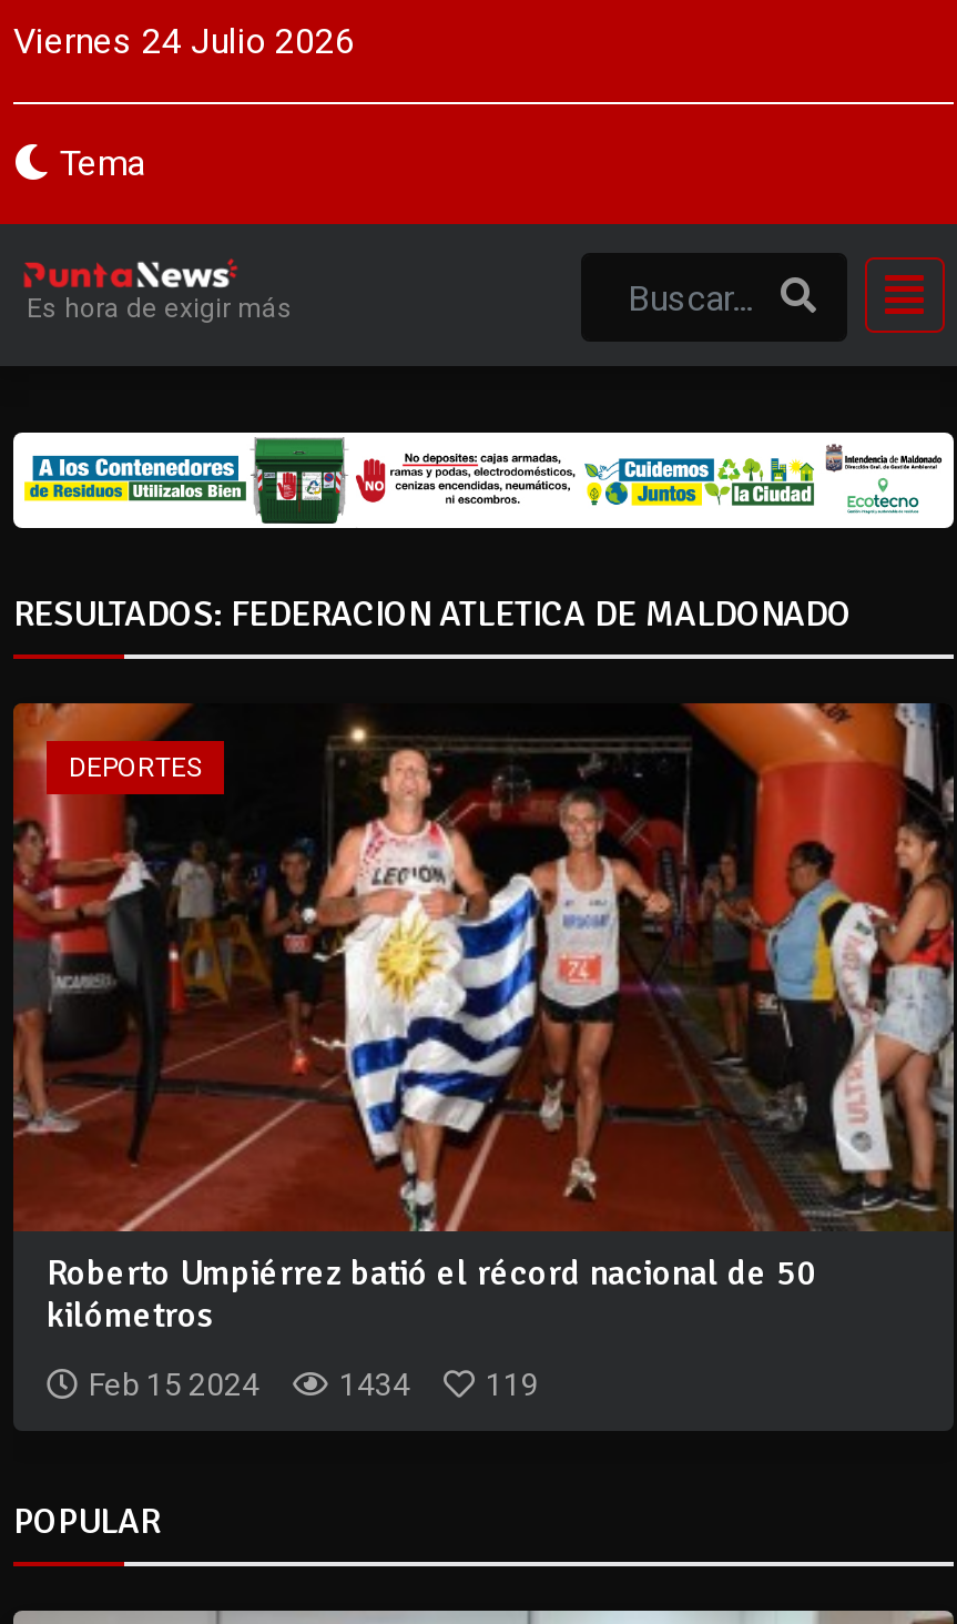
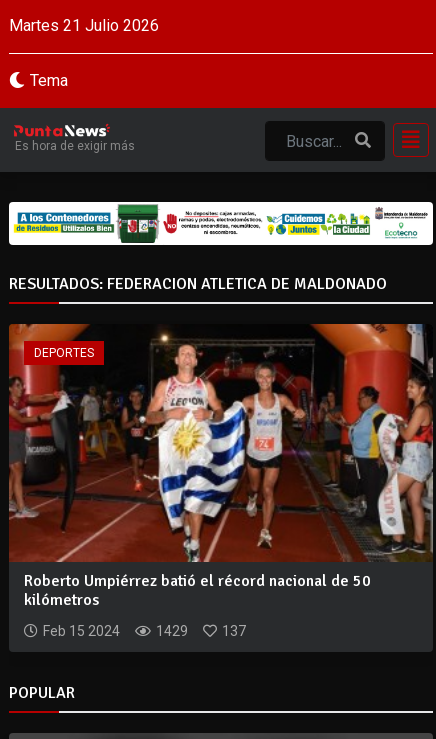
[13,20,355,62] Viernes 24 Julio 2026 -> [9,16,159,35] Martes 21 Julio 2026
[339,1367,410,1402] 1434 -> [156,623,188,639] 1429
[486,1367,539,1402] 119 -> [222,623,246,639] 137

